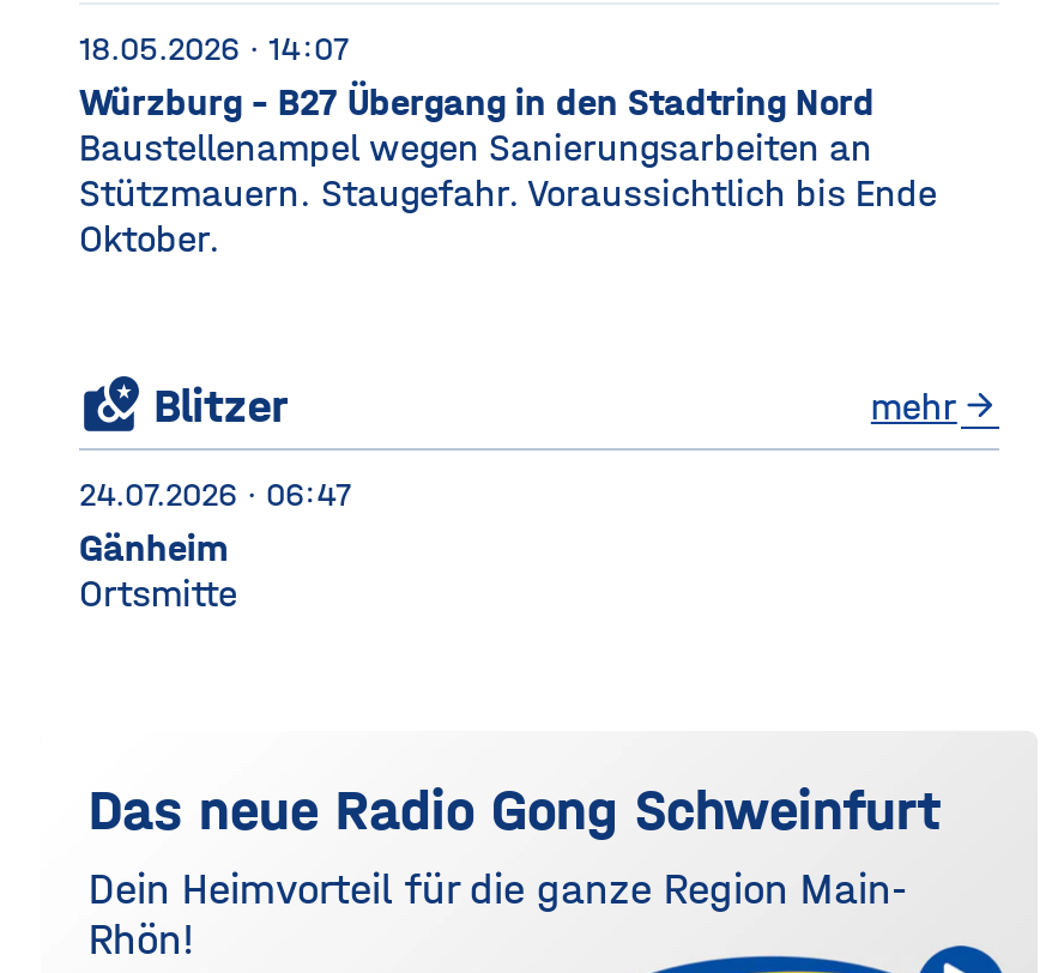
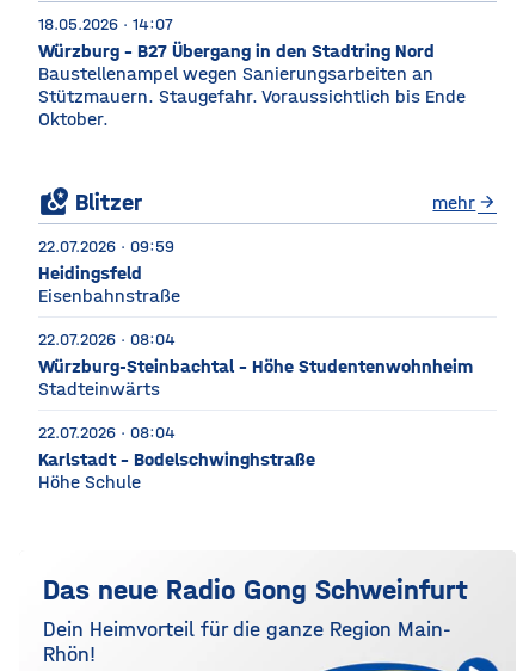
[79,475,352,617] 24.07.2026 · 06:47 | Gänheim | Ortsmitte -> [38,237,473,494] 22.07.2026 · 09:59 | Heidingsfeld | Eisenbahnstraße | 22.07.2026 · 08:04 | Würzburg-Steinbachtal - Höhe Studentenwohnheim | Stadteinwärts | 22.07.2026 · 08:04 | Karlstadt - Bodelschwinghstraße | Höhe Schule

